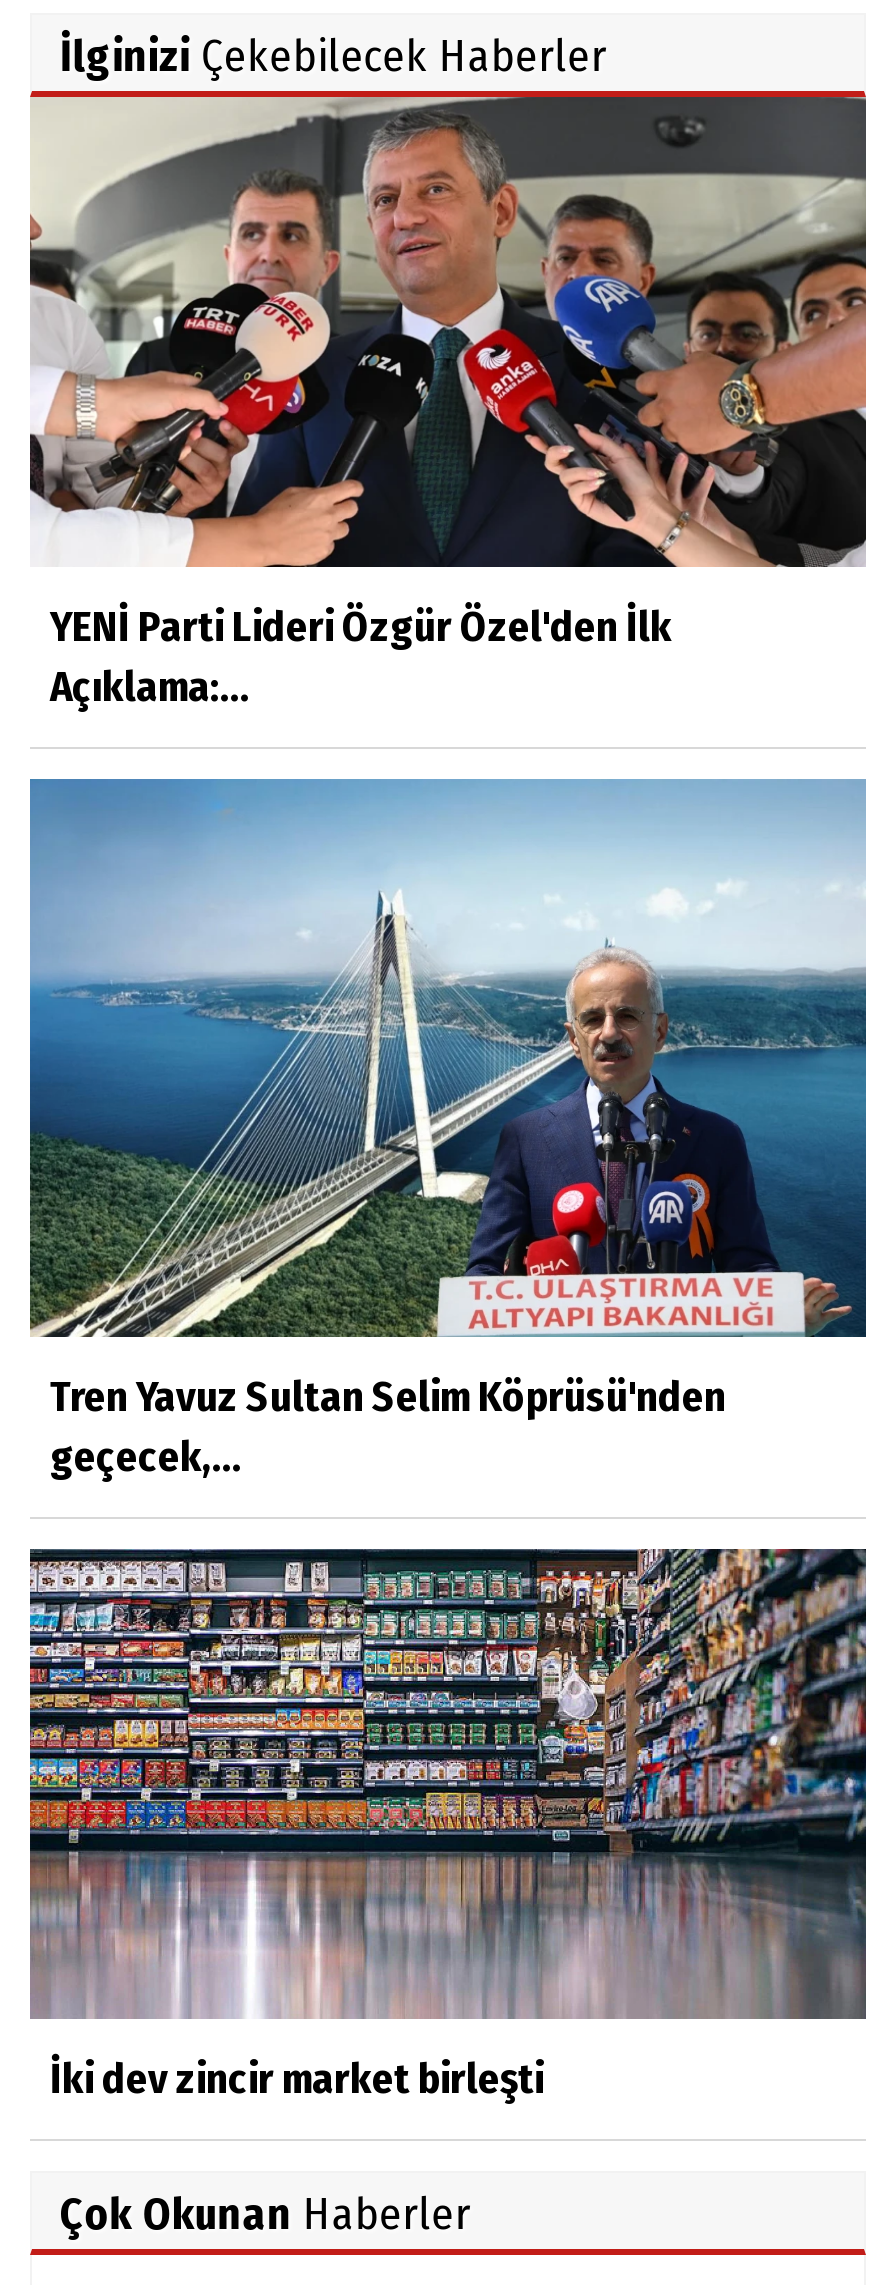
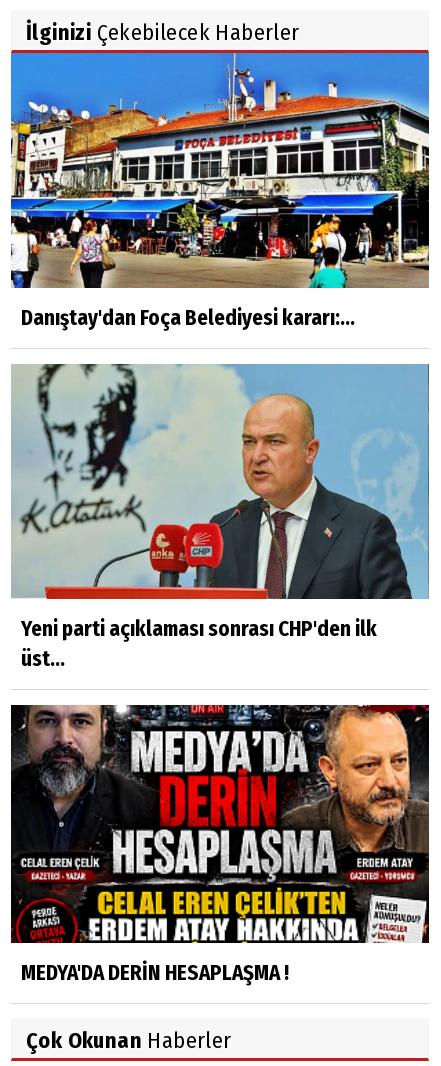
[28,95,868,713] [image] | YENİ Parti Lideri Özgür Özel'den İlk | Açıklama:... -> [10,52,430,331] [image] | Danıştay'dan Foça Belediyesi kararı:...
[30,777,868,1483] [image] | Tren Yavuz Sultan Selim Köprüsü'nden | geçecek,... -> [11,363,429,672] [image] | Yeni parti açıklaması sonrası CHP'den ilk | üst...
[28,1543,866,2105] [image] | İki dev zincir market birleşti -> [10,704,430,986] [image] | MEDYA'DA DERİN HESAPLAŞMA !

